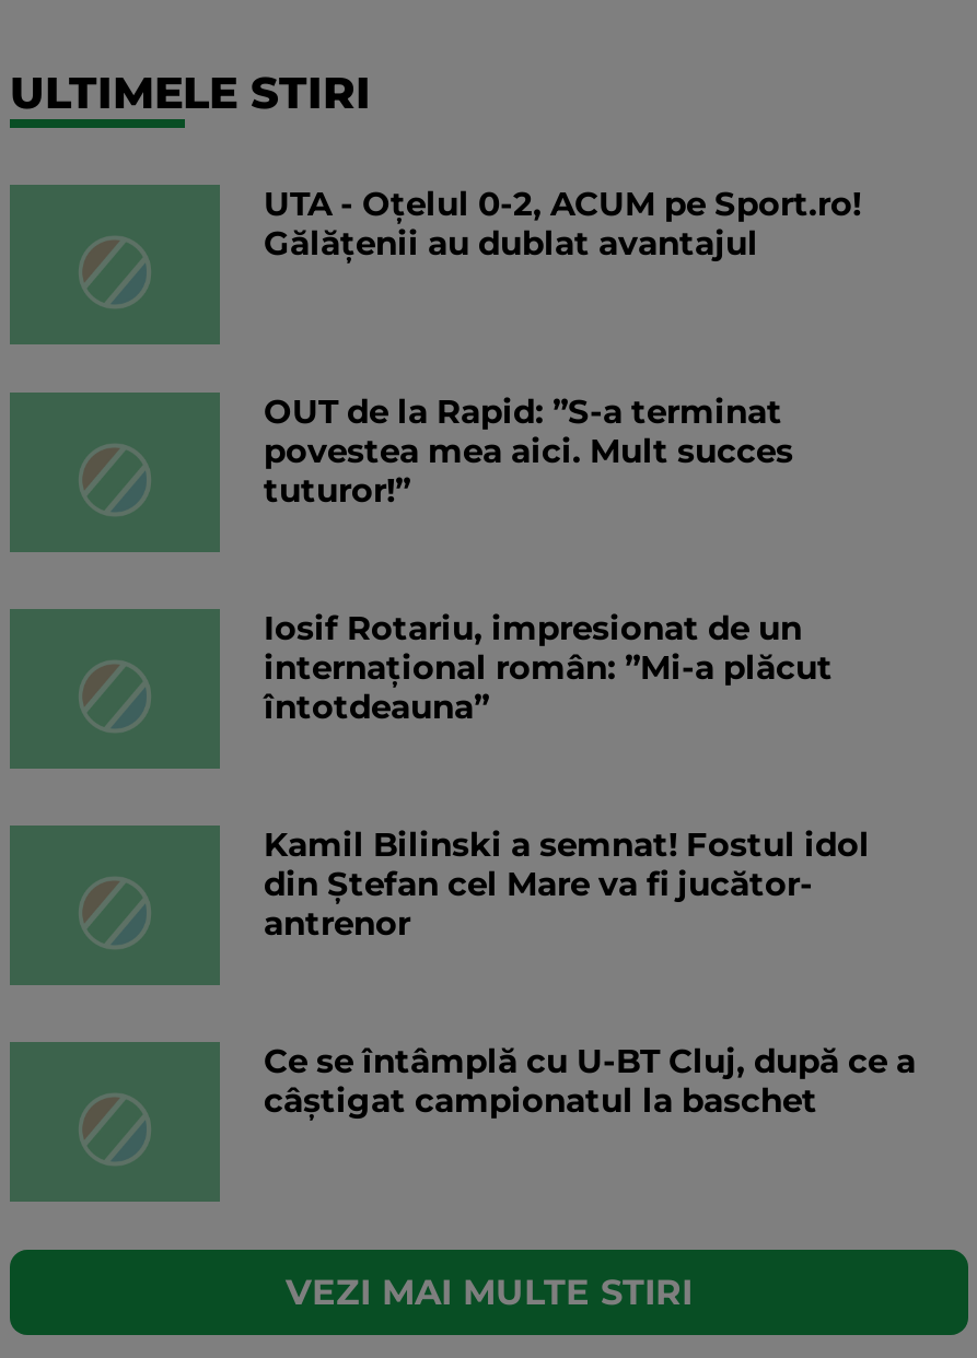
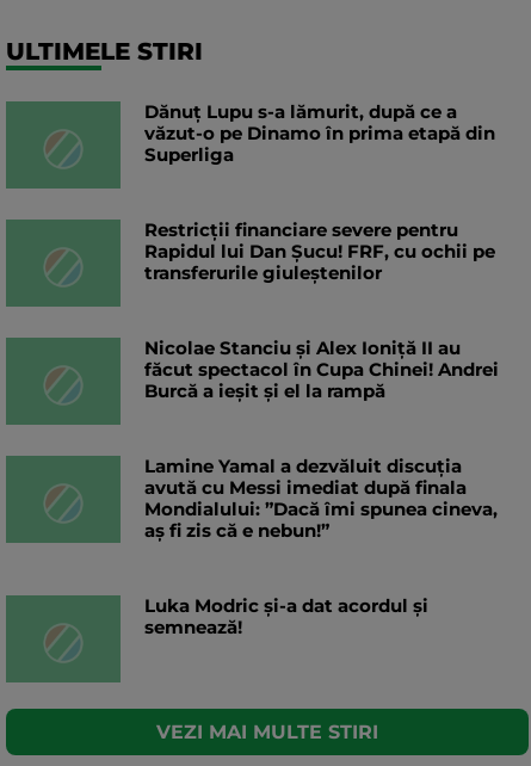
[264,182,861,263] UTA - Oțelul 0-2, ACUM pe Sport.ro! | Gălățenii au dublat avantajul -> [144,101,495,166] Dănuț Lupu s-a lămurit, după ce a | văzut-o pe Dinamo în prima etapă din | Superliga
[264,390,793,510] OUT de la Rapid: ”S-a terminat | povestea mea aici. Mult succes | tuturor!” -> [144,219,495,284] Restricții financiare severe pentru | Rapidul lui Dan Șucu! FRF, cu ochii pe | transferurile giuleștenilor
[264,607,833,727] Iosif Rotariu, impresionat de un | internațional român: ”Mi-a plăcut | întotdeauna” -> [144,337,499,403] Nicolae Stanciu şi Alex Ioniţă II au | făcut spectacol în Cupa Chinei! Andrei | Burcă a ieșit și el la rampă
[264,823,870,943] Kamil Bilinski a semnat! Fostul idol | din Ștefan cel Mare va fi jucător- | antrenor -> [144,455,498,542] Lamine Yamal a dezvăluit discuția | avută cu Messi imediat după finala | Mondialului: ”Dacă îmi spunea cineva, | aș fi zis că e nebun!”
[264,1040,916,1121] Ce se întâmplă cu U-BT Cluj, după ce a | câștigat campionatul la baschet -> [144,595,428,639] Luka Modric și-a dat acordul și | semnează!

